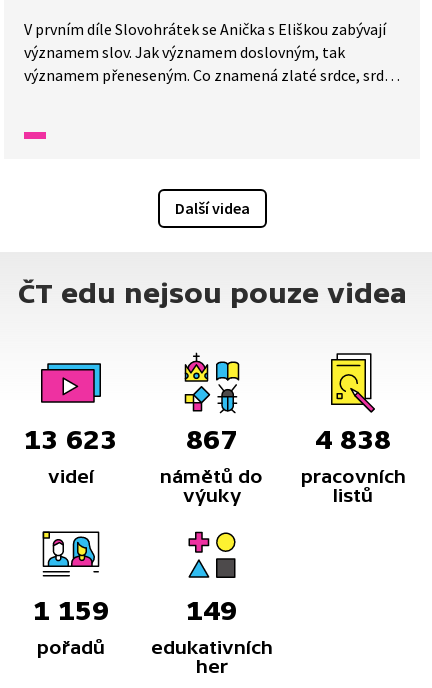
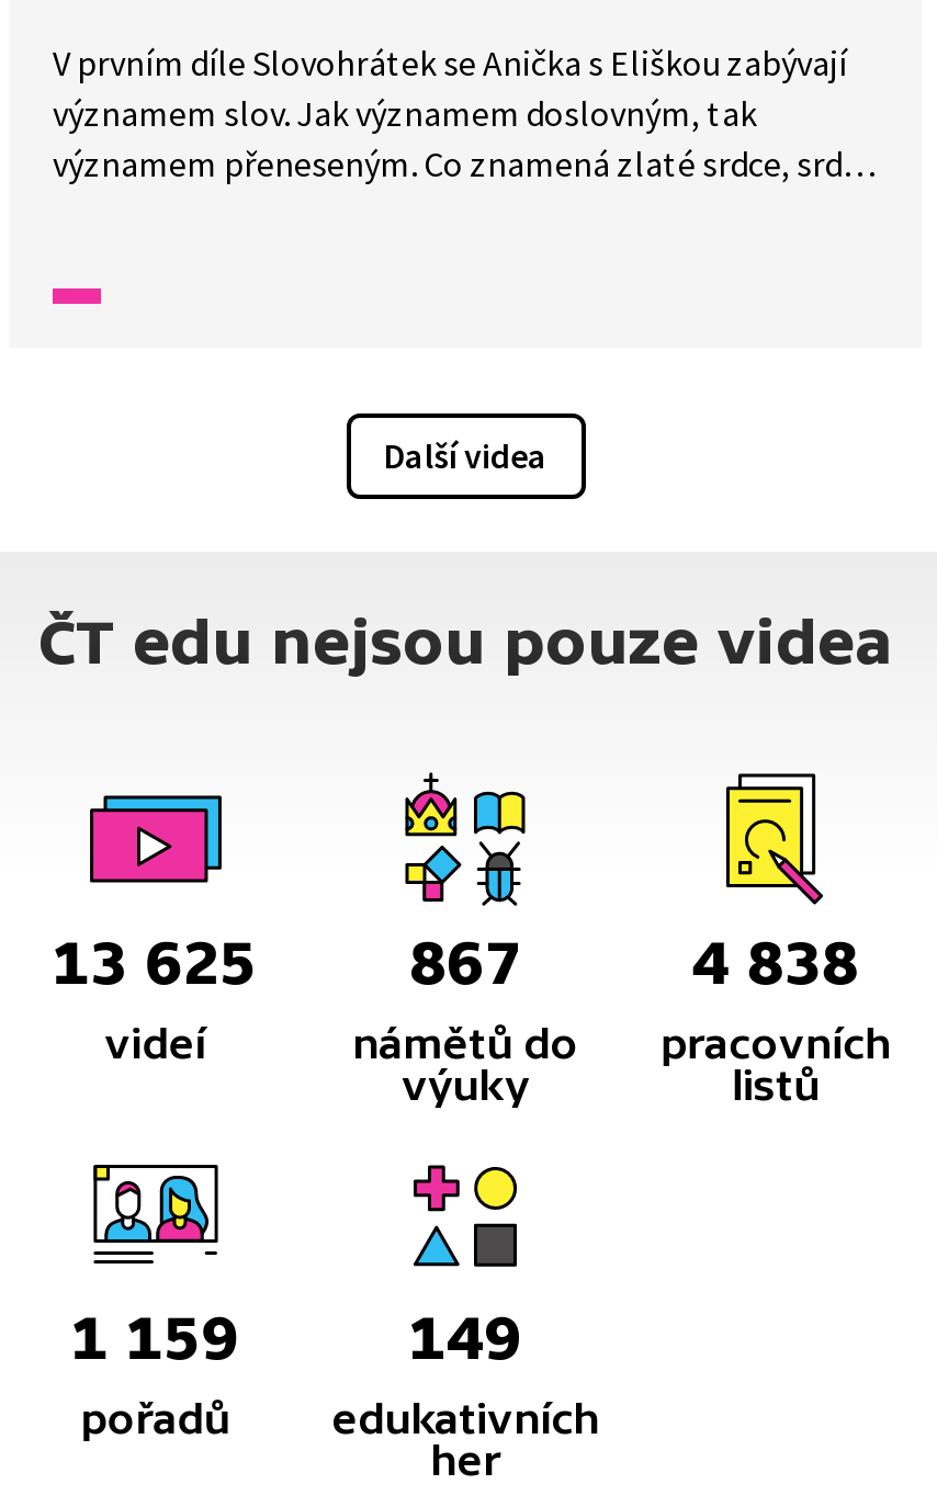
[24,423,117,455] 13 623 -> [53,927,257,997] 13 625

